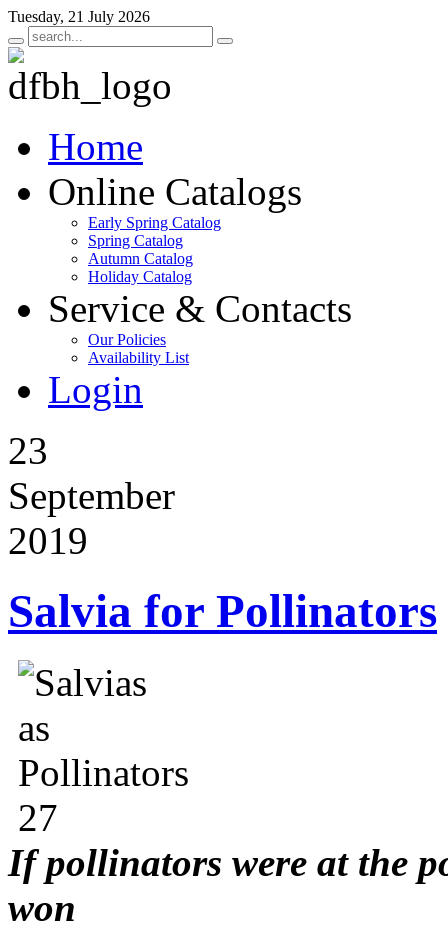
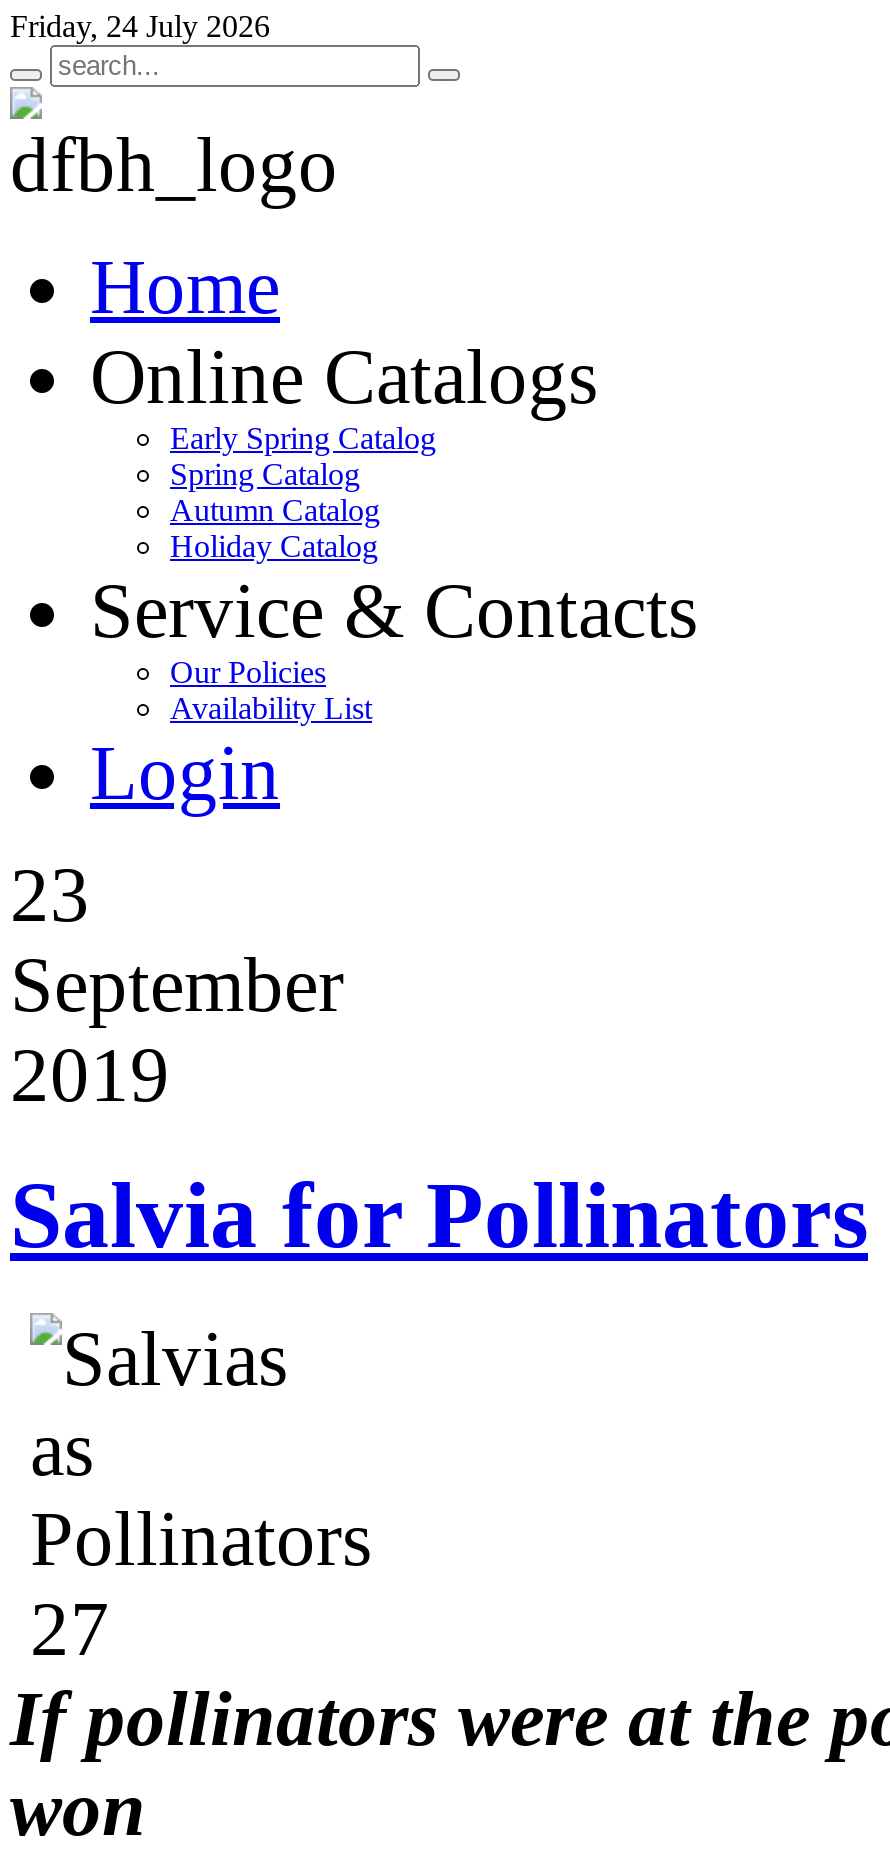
[8,8,150,25] Tuesday, 21 July 2026 -> [10,9,270,43] Friday, 24 July 2026

